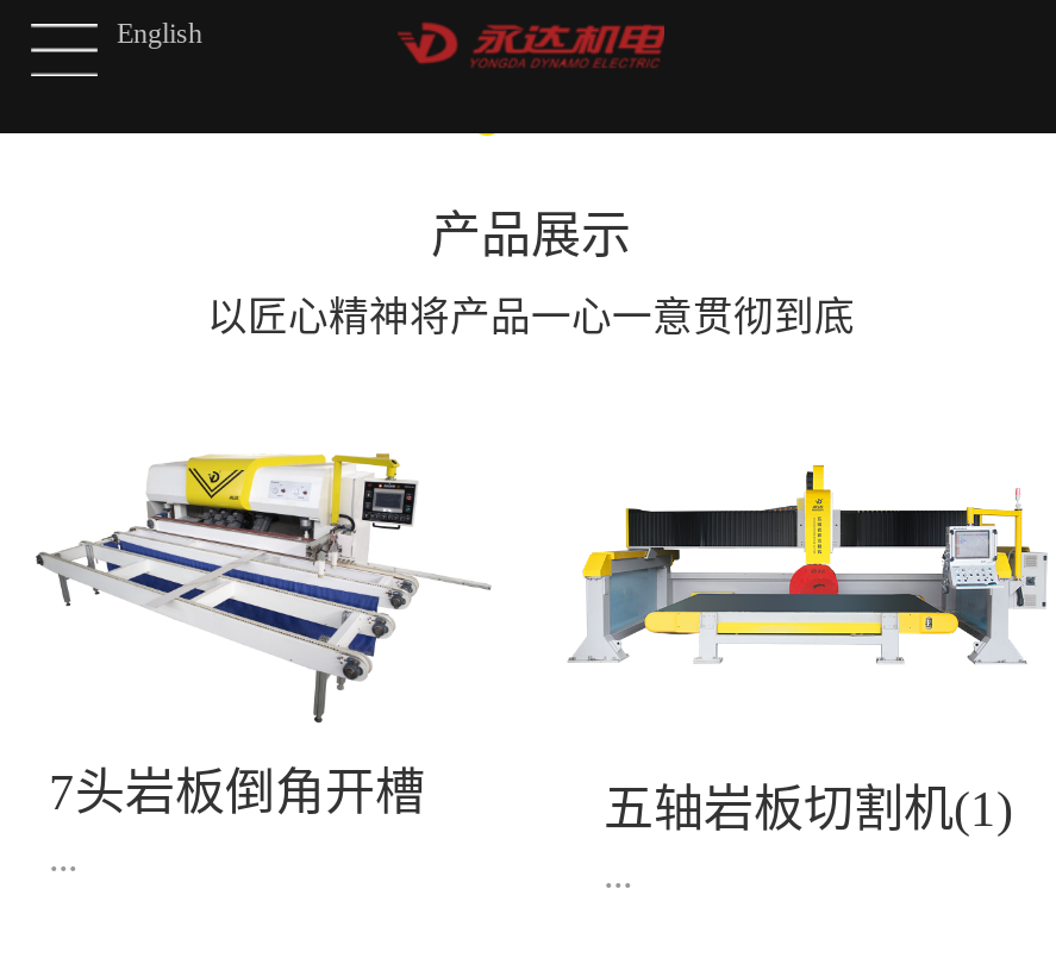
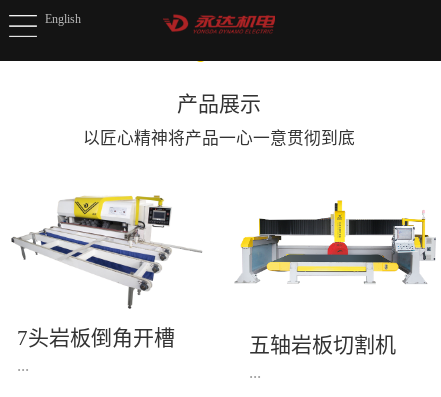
[604,781,1013,838] 五轴岩板切割机(1) -> [249,333,396,357] 五轴岩板切割机

